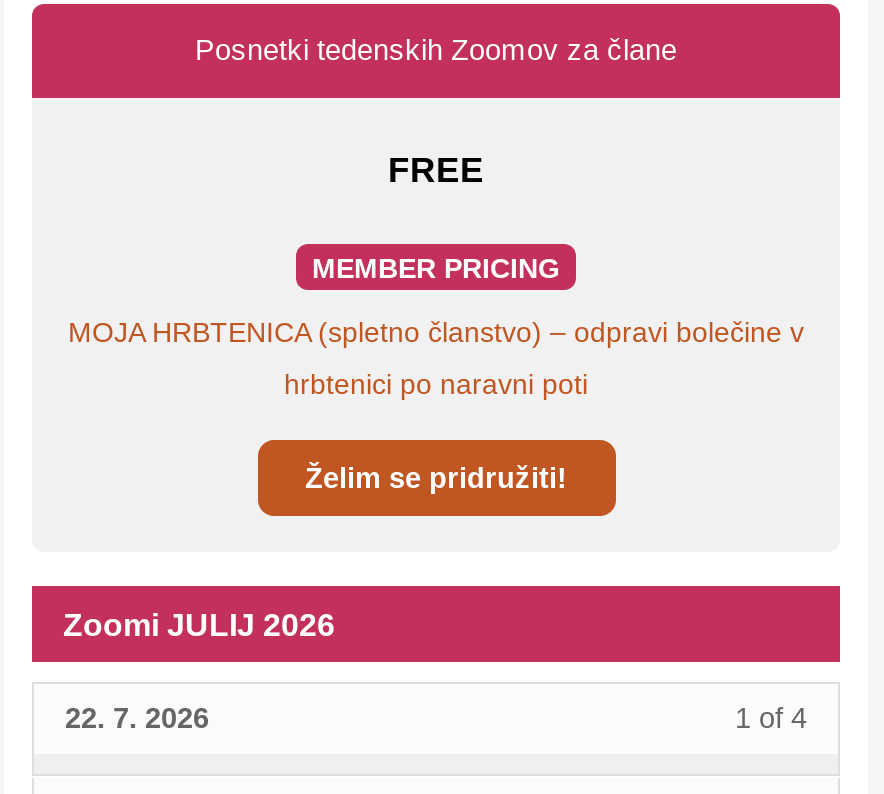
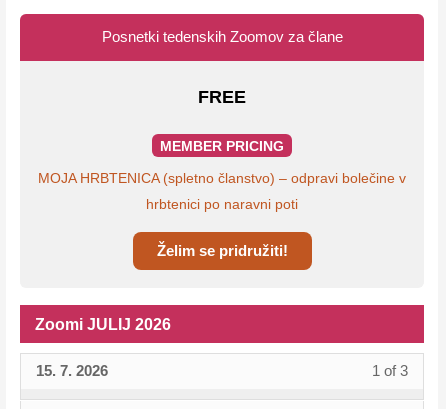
[65,702,209,734] 22. 7. 2026 -> [36,363,108,379] 15. 7. 2026
[735,702,807,734] 1 of 4 -> [371,363,407,379] 1 of 3

